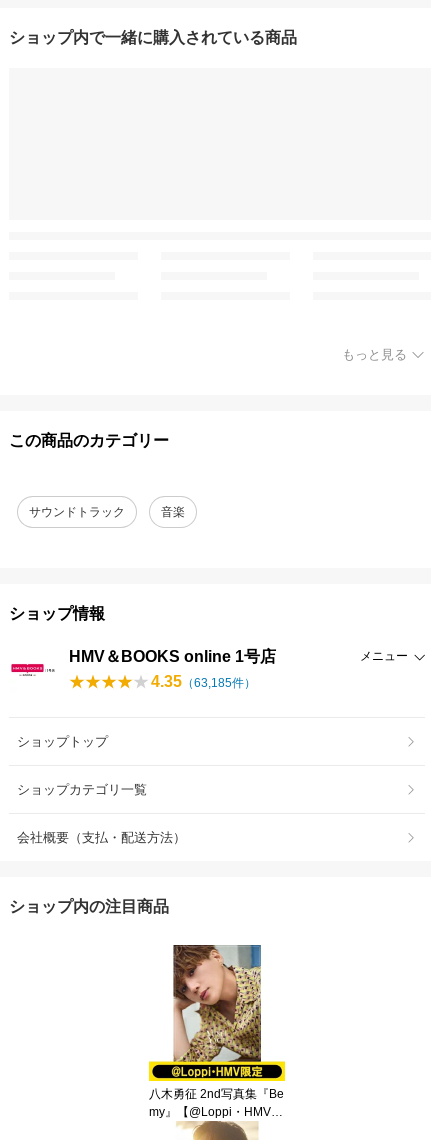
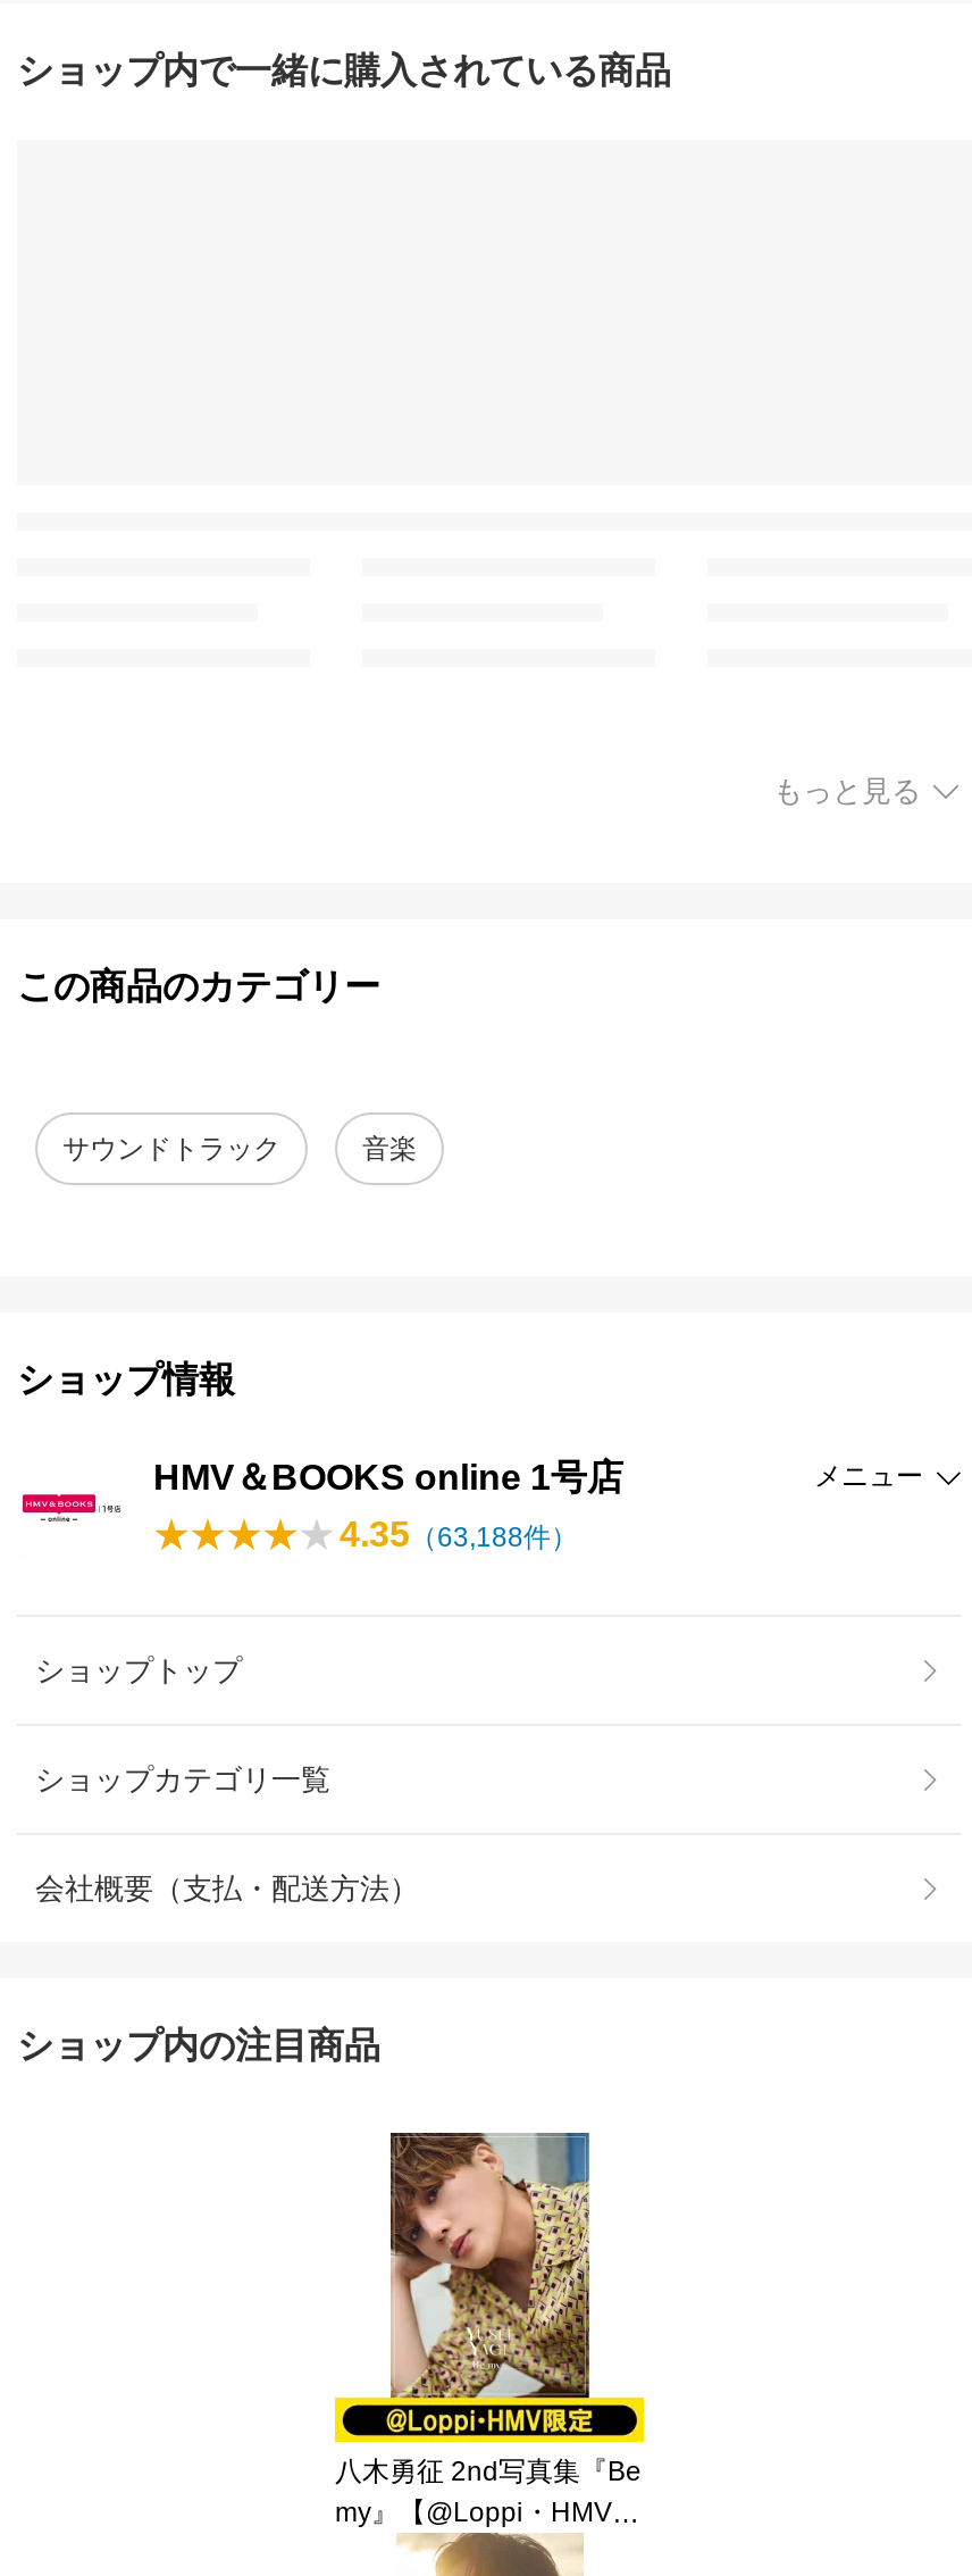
[151,673,256,690] 4.35（63,185件） -> [340,1516,578,1554] 4.35（63,188件）

